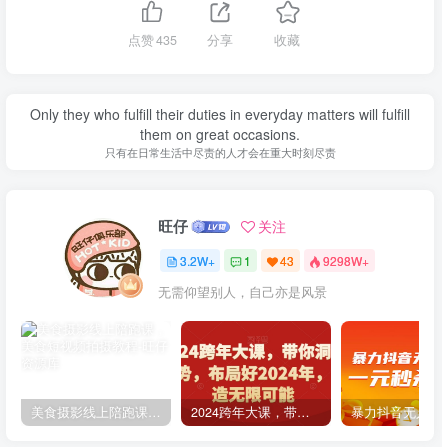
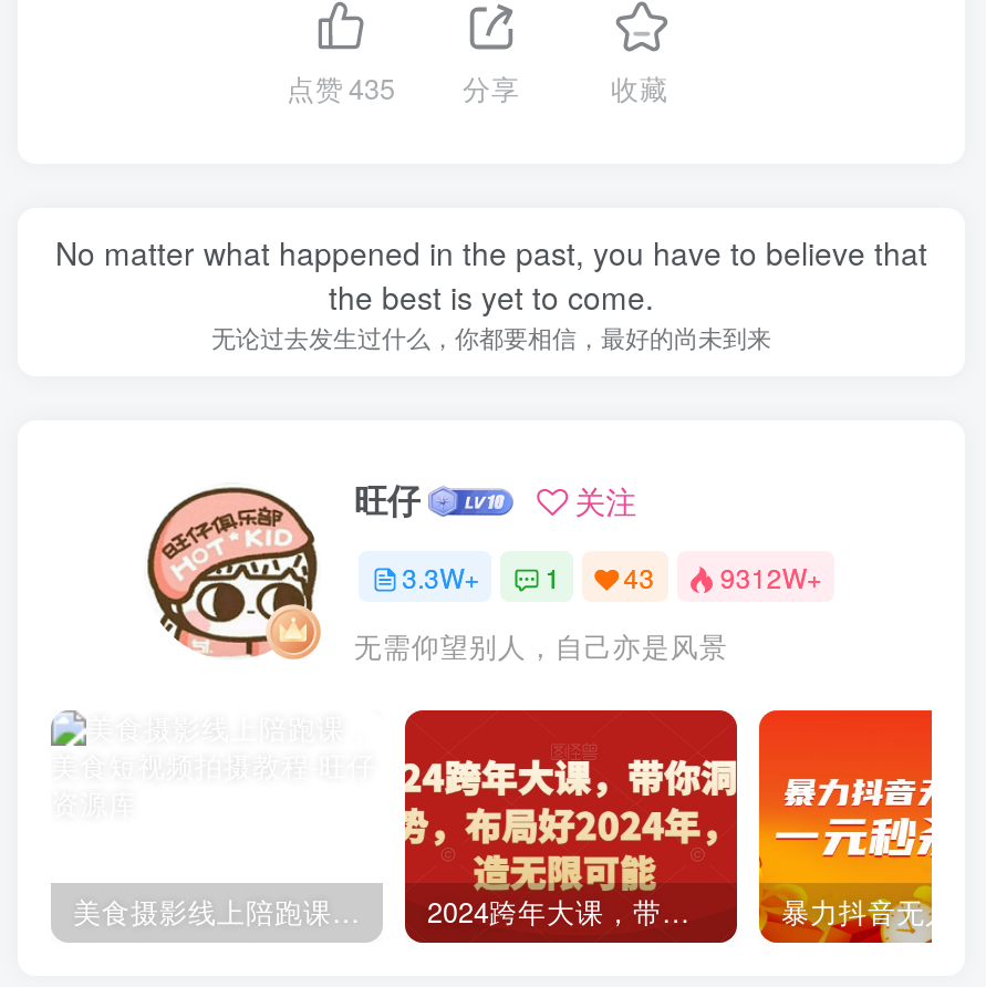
[30,104,410,160] Only they who fulfill their duties in everyday matters will fulfill | them on great occasions. | 只有在日常生活中尽责的人才会在重大时刻尽责 -> [55,231,927,355] No matter what happened in the past, you have to believe that | the best is yet to come. | 无论过去发生过什么，你都要相信，最好的尚未到来
[180,252,215,269] 3.2W+ -> [402,558,479,596] 3.3W+
[323,252,369,269] 9298W+ -> [720,558,822,596] 9312W+

